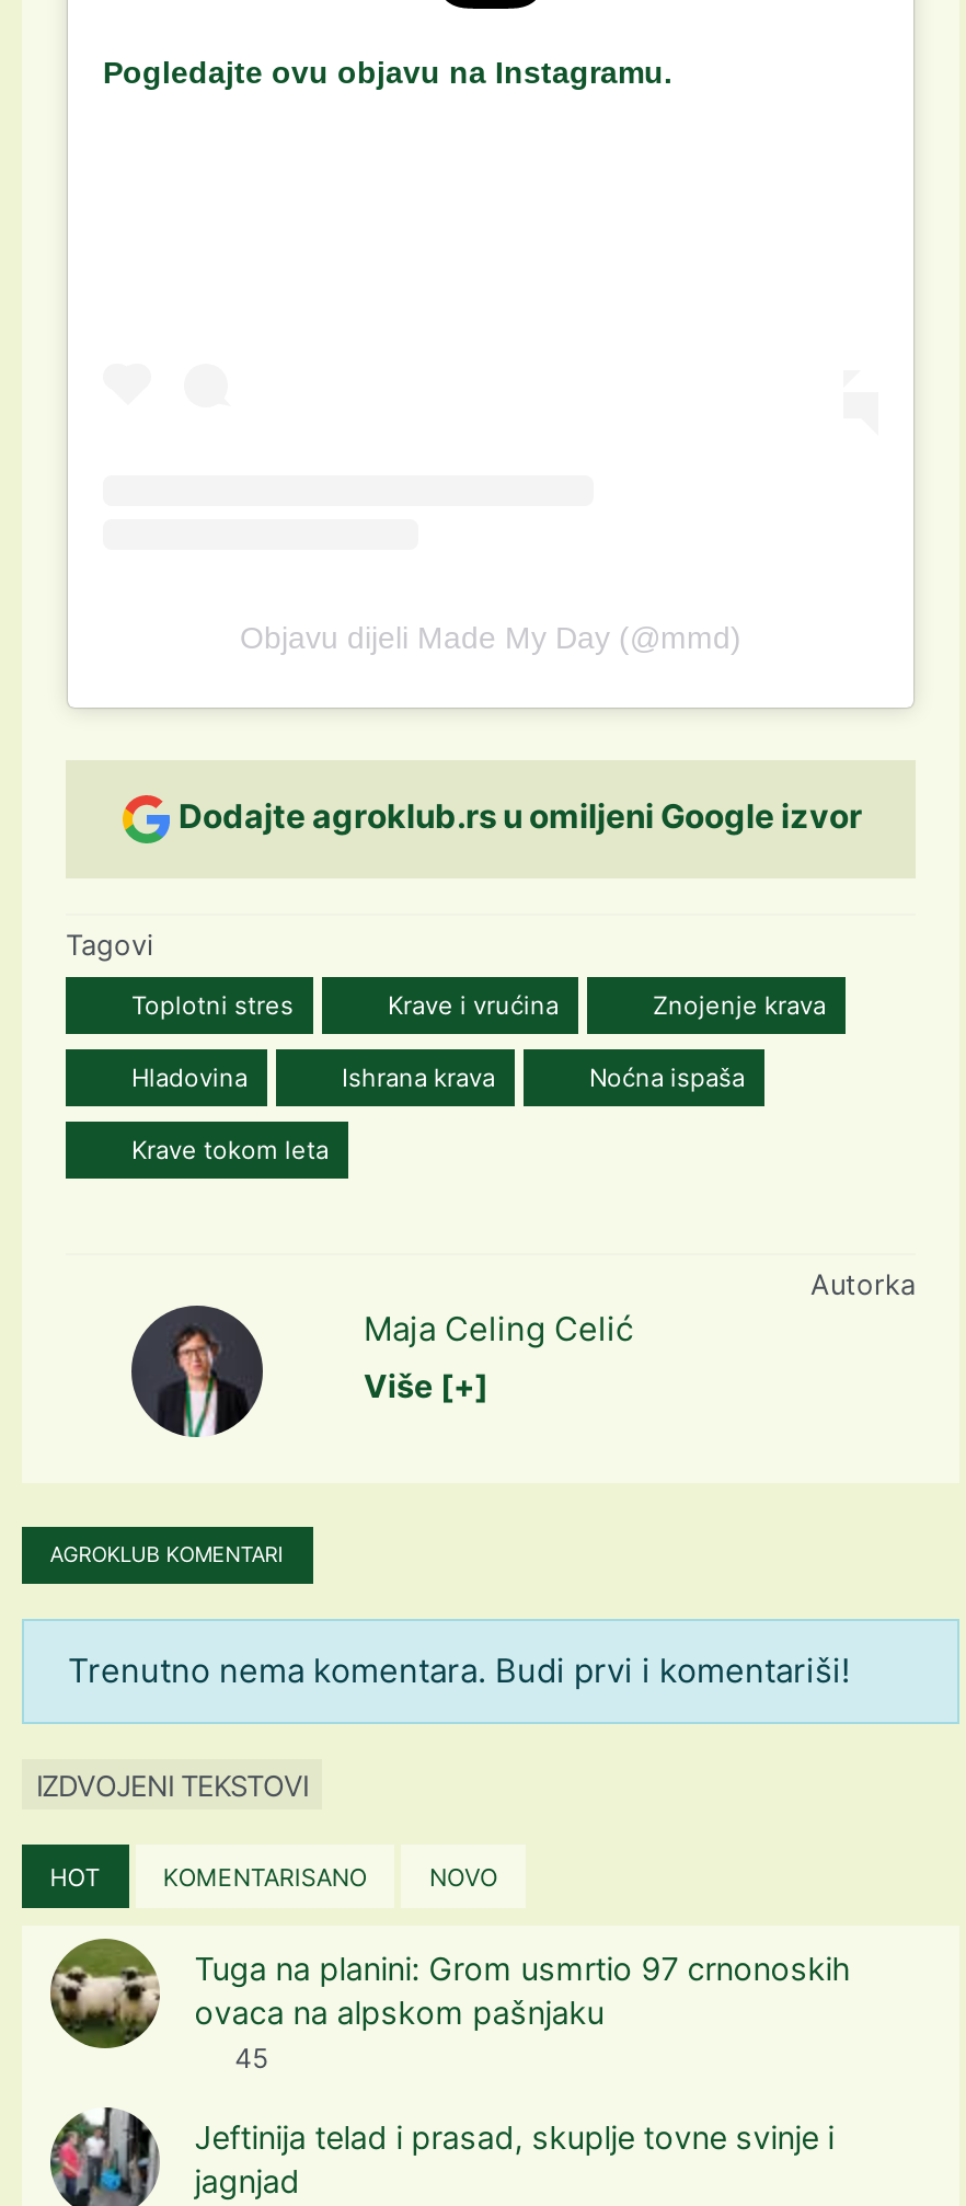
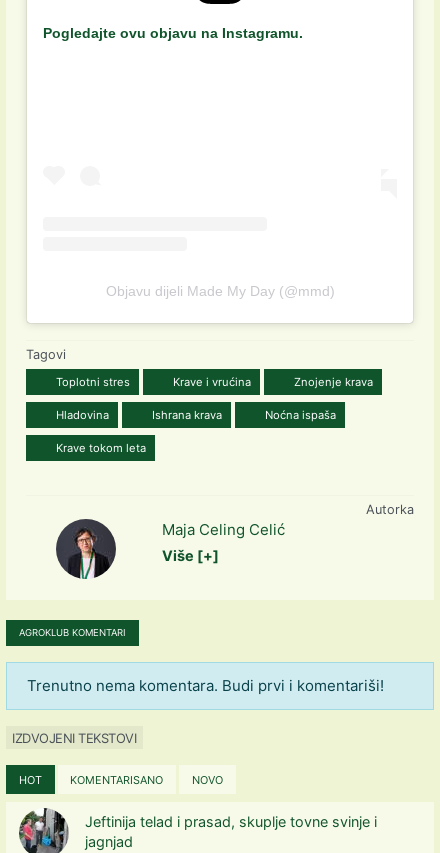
[179,795,862,836] Dodajte agroklub.rs u omiljeni Google izvor -> none
[50,1939,852,2079] [image] | Tuga na planini: Grom usmrtio 97 crnonoskih | ovaca na alpskom pašnjaku | 45 -> none

